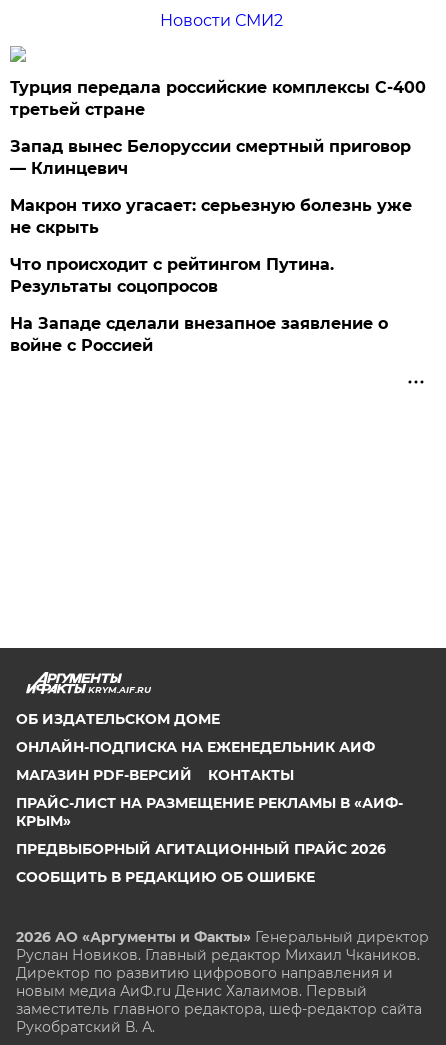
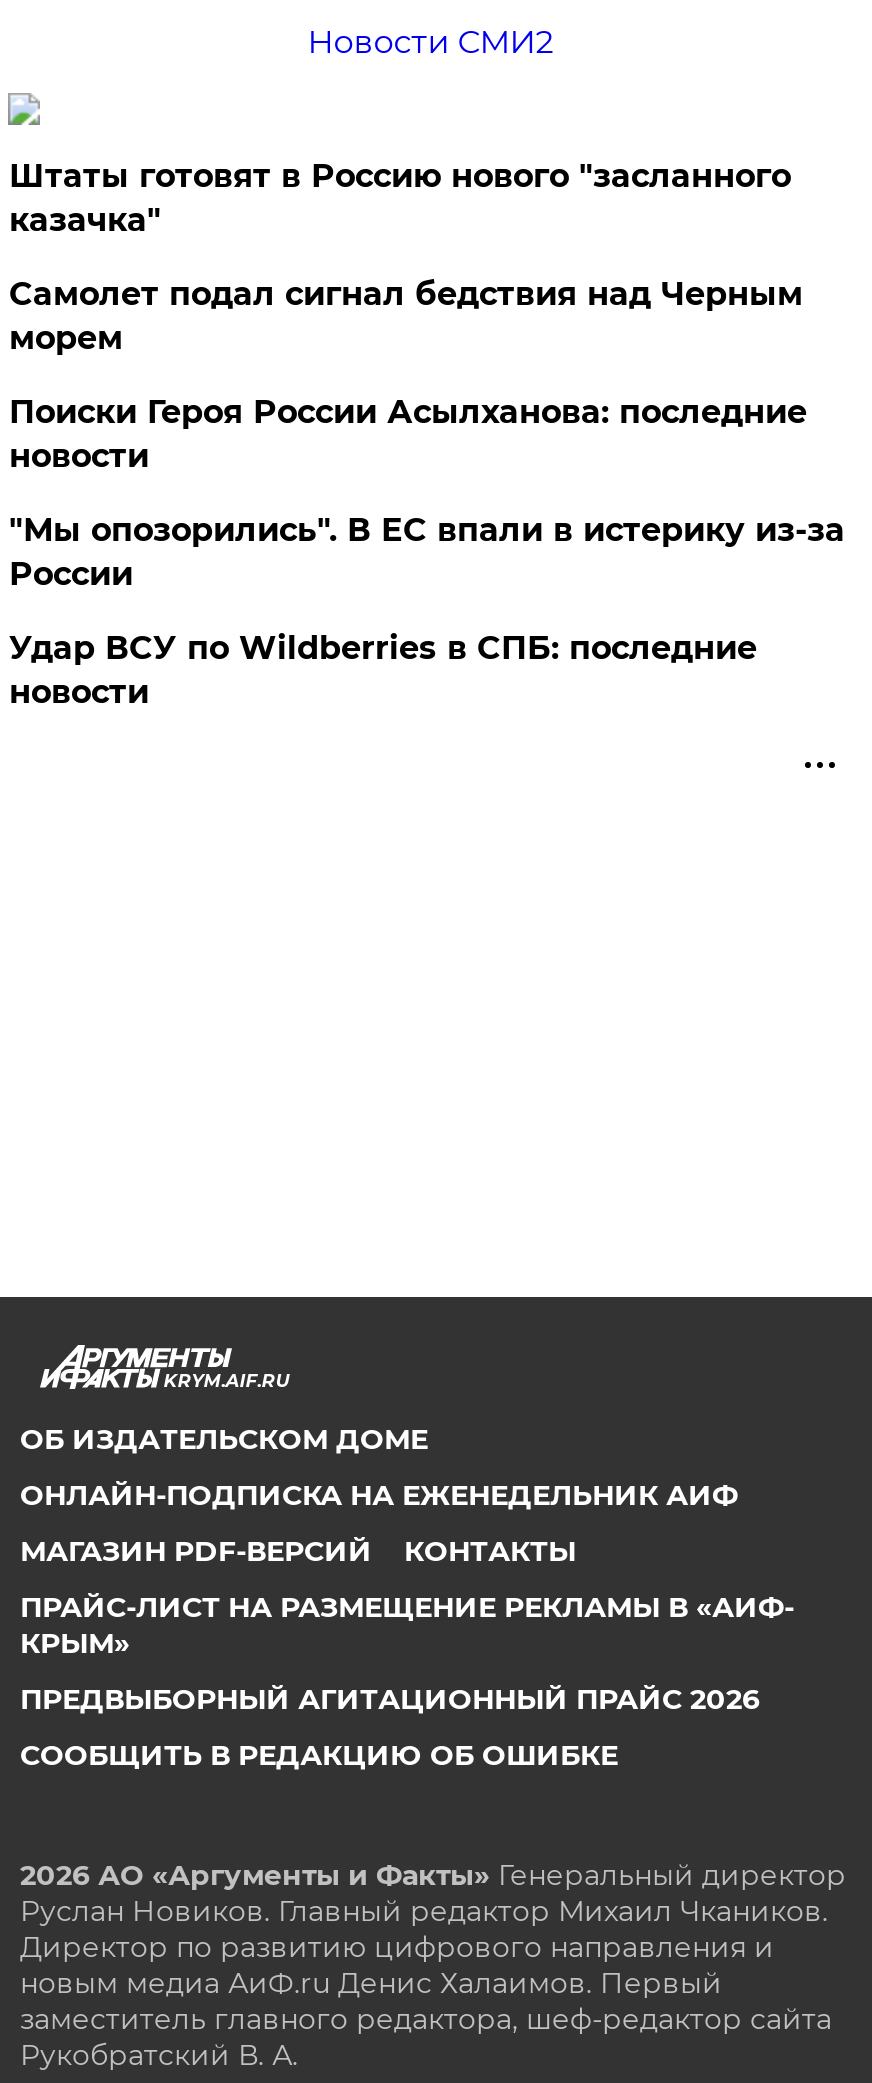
[10,78,426,119] Турция передала российские комплексы С-400 | третьей стране -> [9,157,791,239] Штаты готовят в Россию нового "засланного | казачка"
[10,137,411,178] Запад вынес Белоруссии смертный приговор | — Клинцевич -> [9,275,803,357] Самолет подал сигнал бедствия над Черным | морем
[10,196,412,237] Макрон тихо угасает: серьезную болезнь уже | не скрыть -> [9,393,807,475] Поиски Героя России Асылханова: последние | новости
[10,255,334,296] Что происходит с рейтингом Путина. | Результаты соцопросов -> [9,511,845,593] "Мы опозорились". В ЕС впали в истерику из-за | России
[10,314,388,355] На Западе сделали внезапное заявление о | войне с Россией -> [9,629,757,711] Удар ВСУ по Wildberries в СПБ: последние | новости

